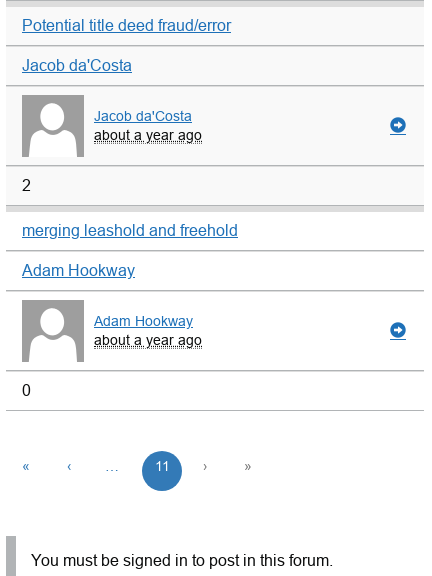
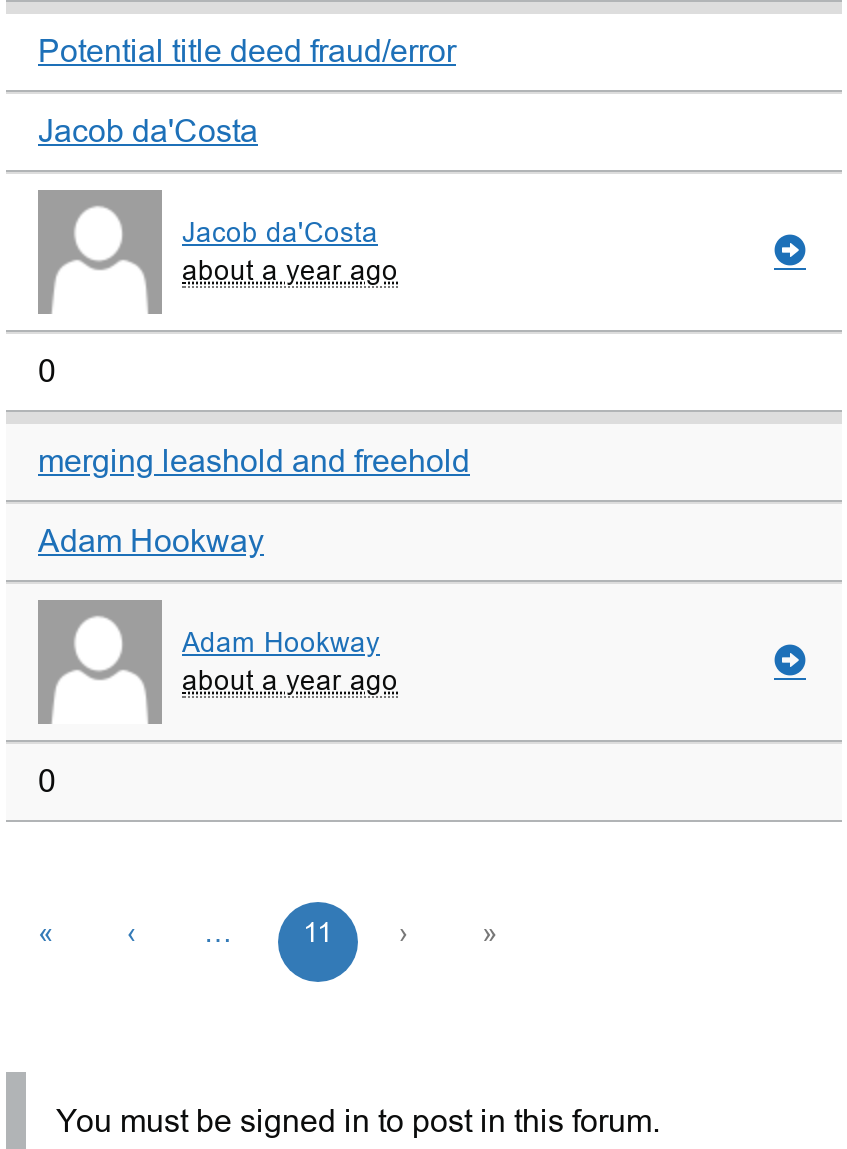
[22,177,31,194] 2 -> [38,354,56,388] 0

